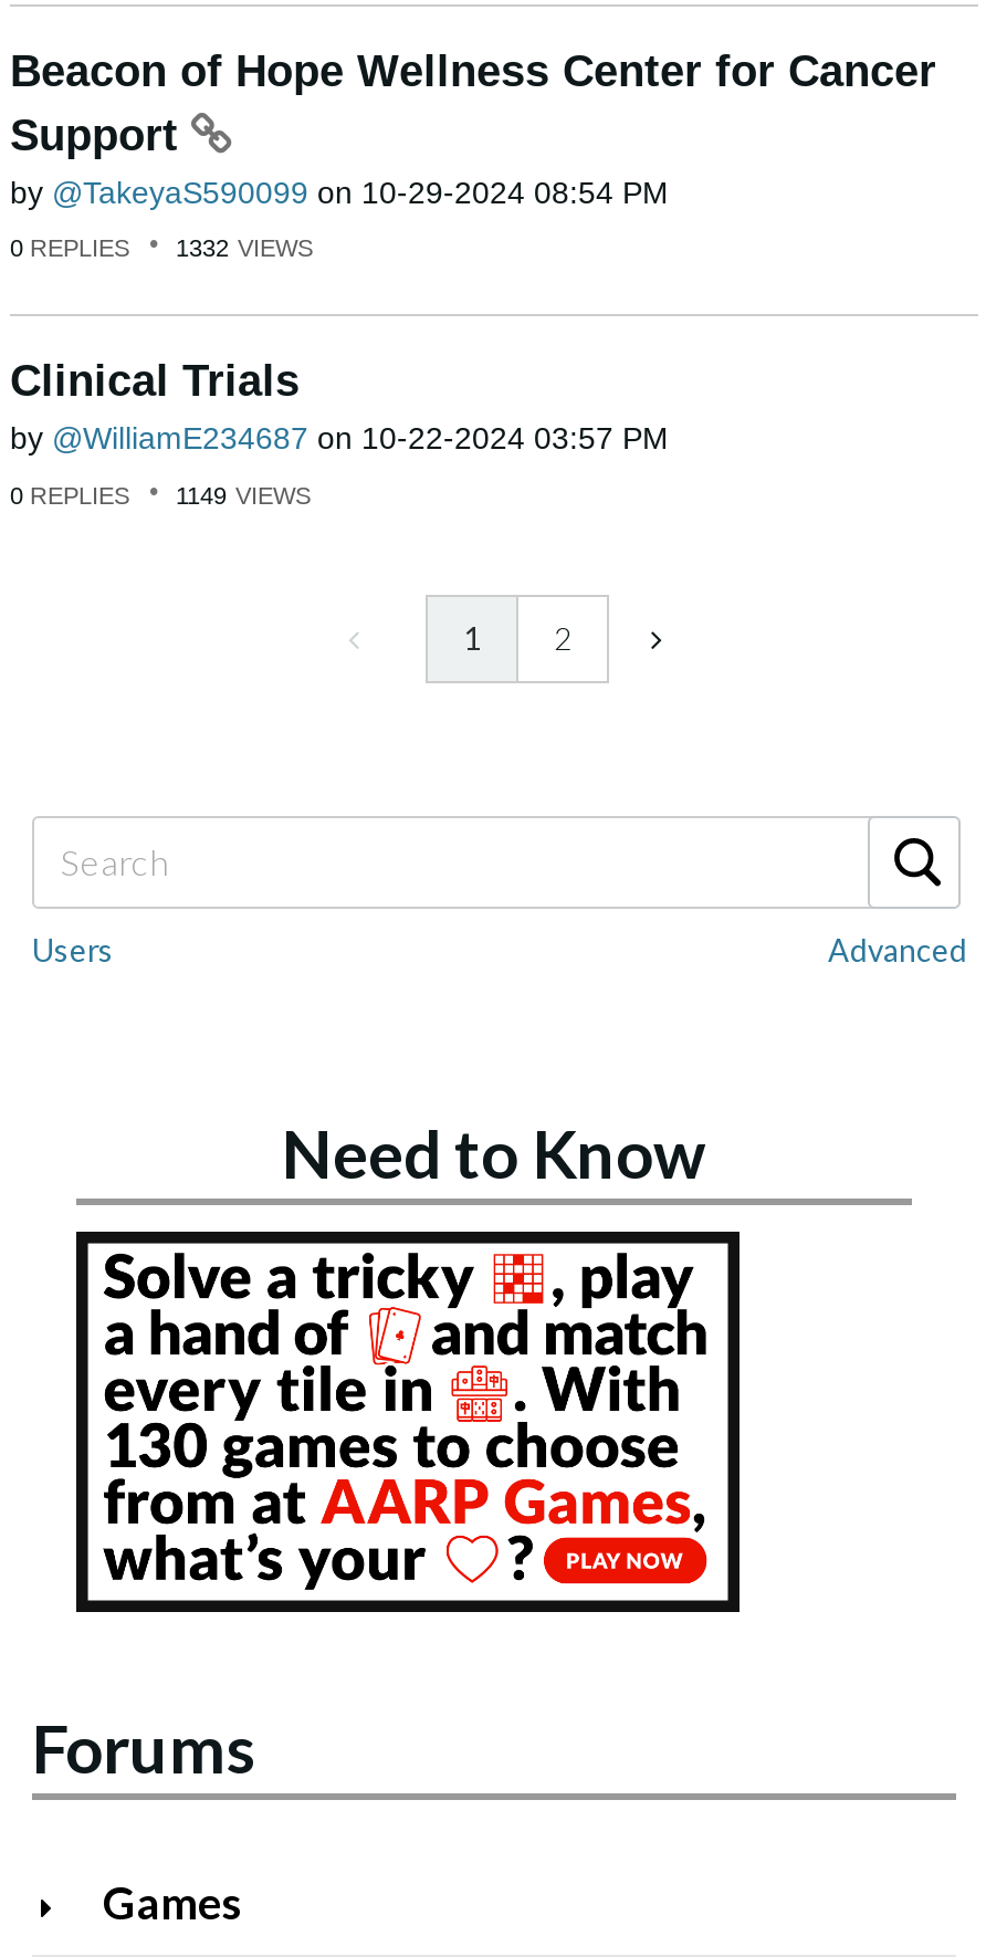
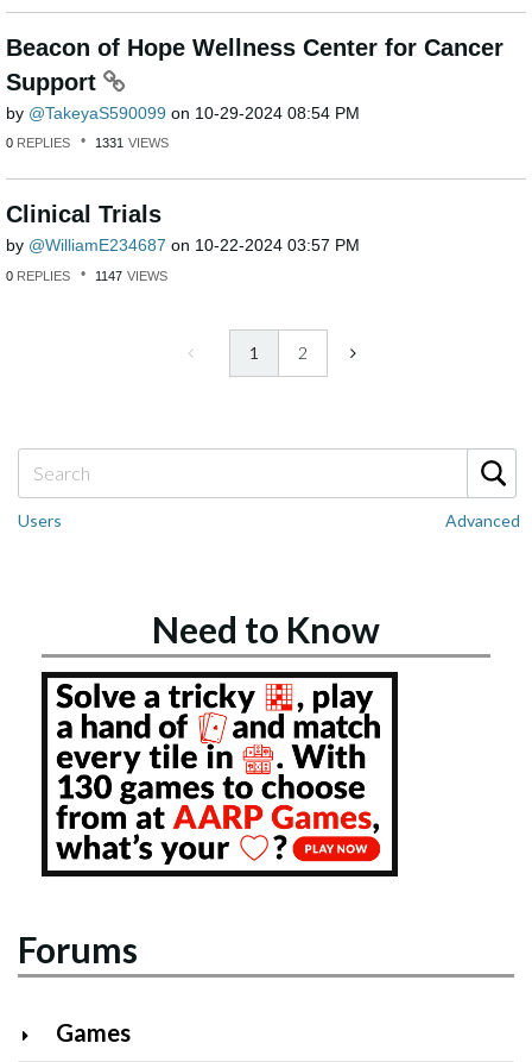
[10,235,313,261] 0 REPLIES 1332 VIEWS -> [6,136,169,150] 0 REPLIES 1331 VIEWS
[10,481,311,508] 0 REPLIES 1149 VIEWS -> [6,268,167,283] 0 REPLIES 1147 VIEWS

